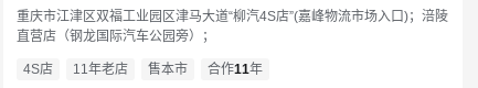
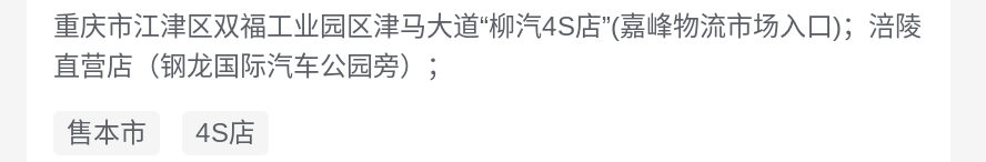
[73,62,263,77] 11年老店 | 售本市 | 合作11年 -> none
none -> [67,118,147,149] 售本市

